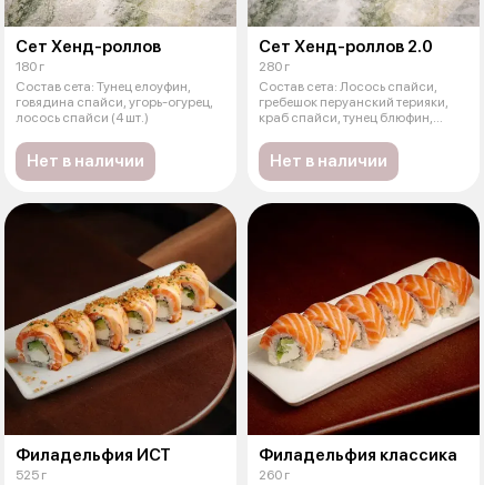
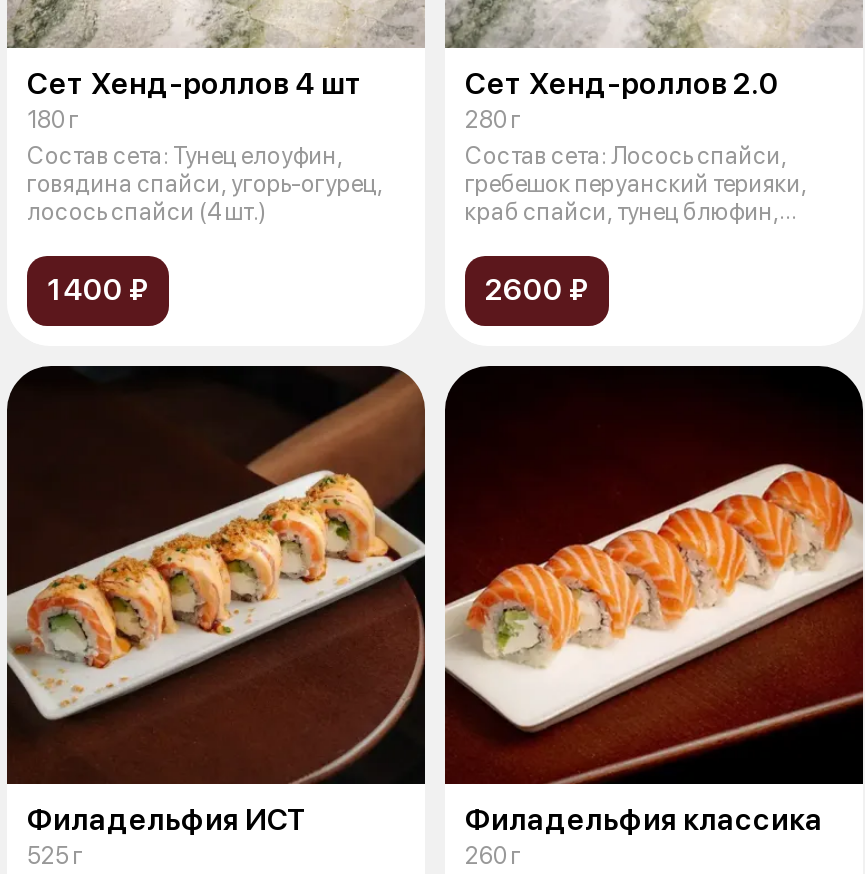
[16,36,161,56] Сет Хенд-роллов -> [27,65,363,101] Сет Хенд-роллов 4 шт
[27,150,144,170] Нет в наличии -> [47,271,149,307] 1400 ₽
[270,150,387,170] Нет в наличии -> [485,271,589,307] 2600 ₽

